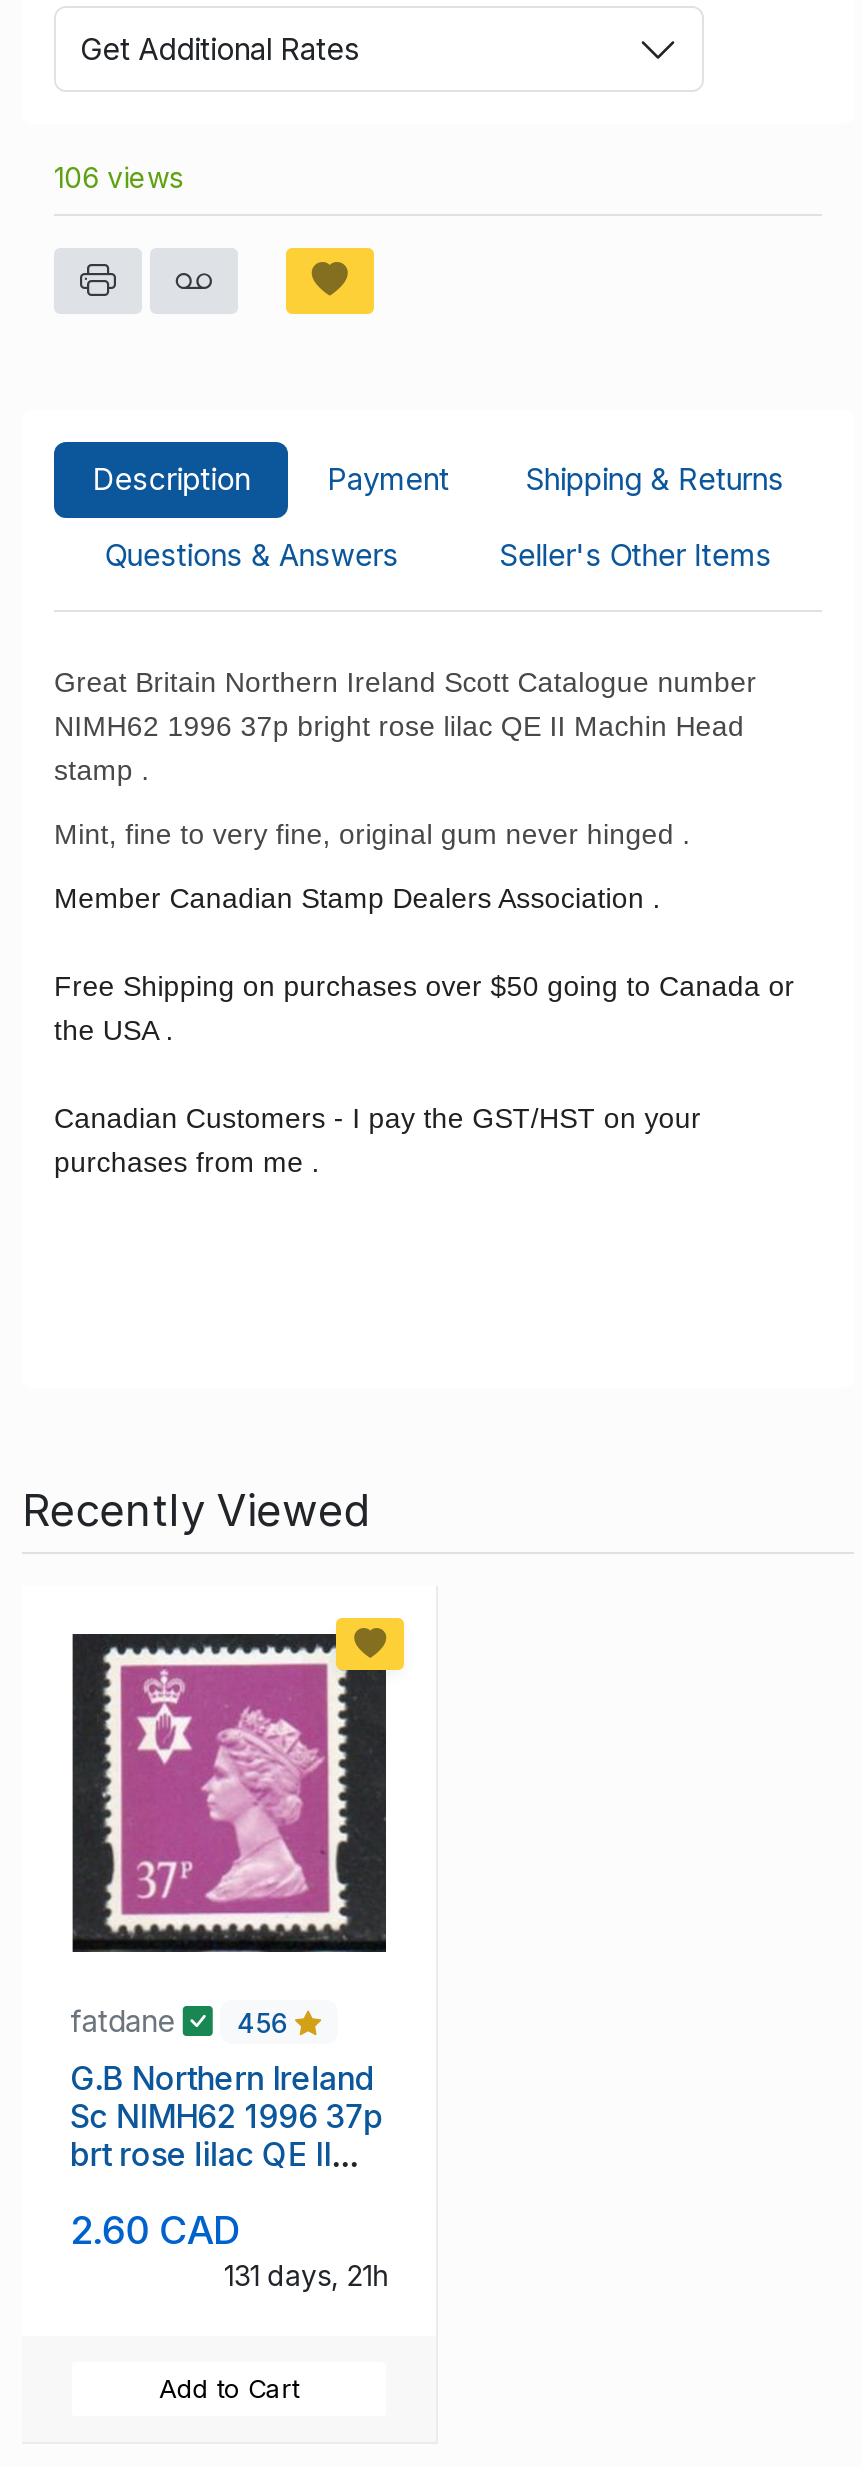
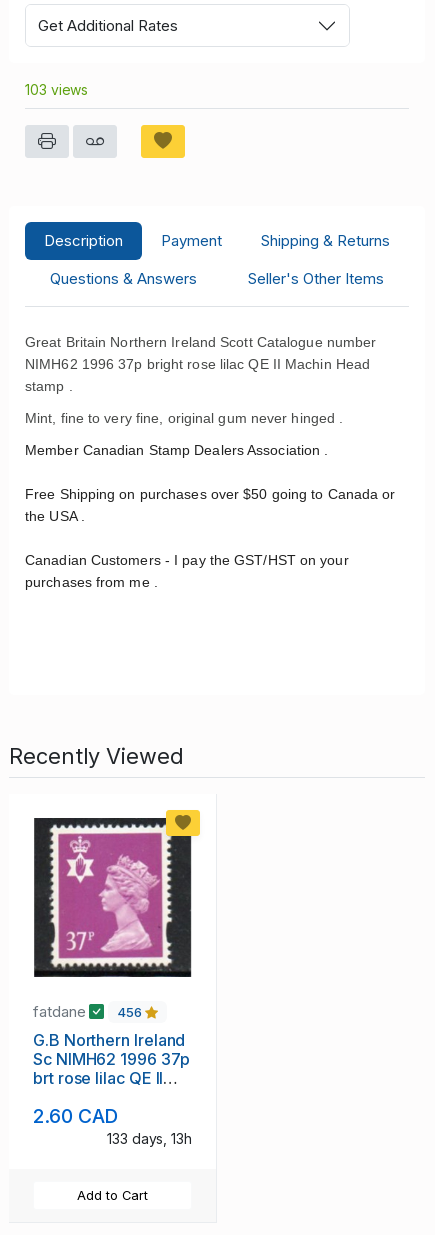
[54,160,183,194] 106 views -> [25,81,88,98] 103 views
[224,2258,388,2292] 131 days, 21h -> [107,1130,192,1147] 133 days, 13h

